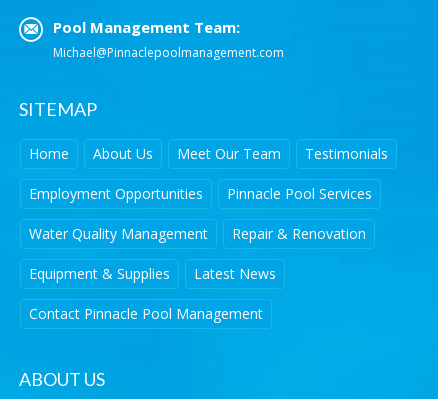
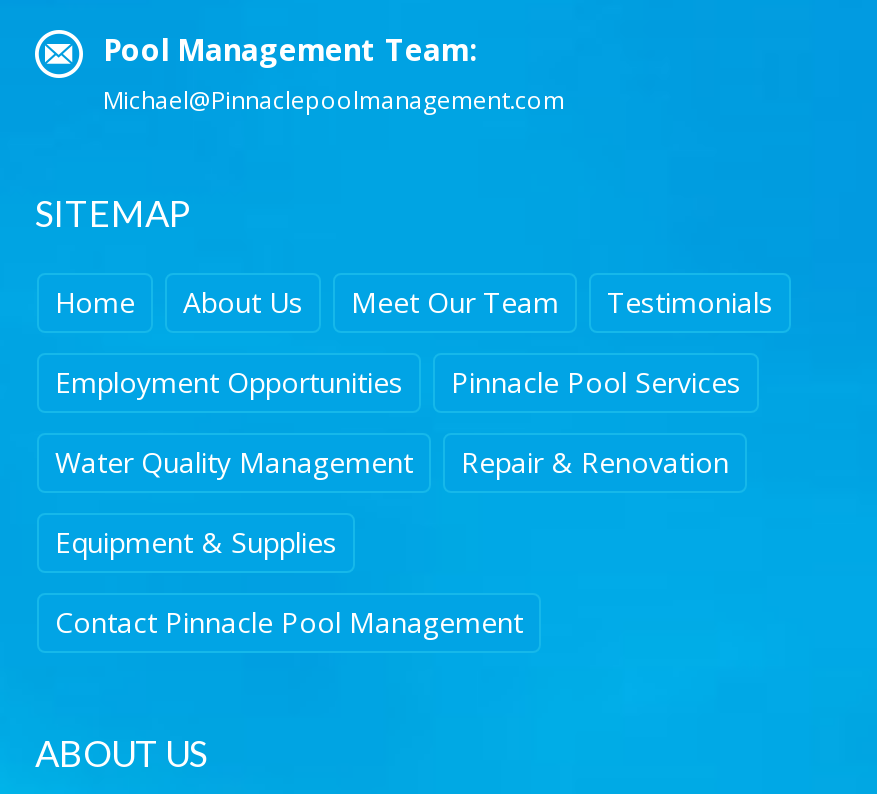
[194,264,276,283] Latest News -> none

